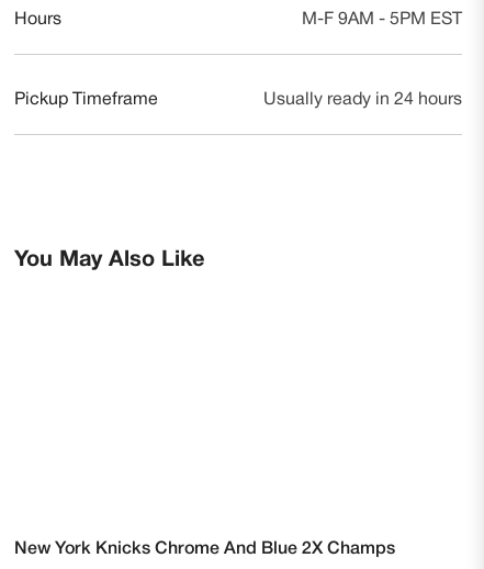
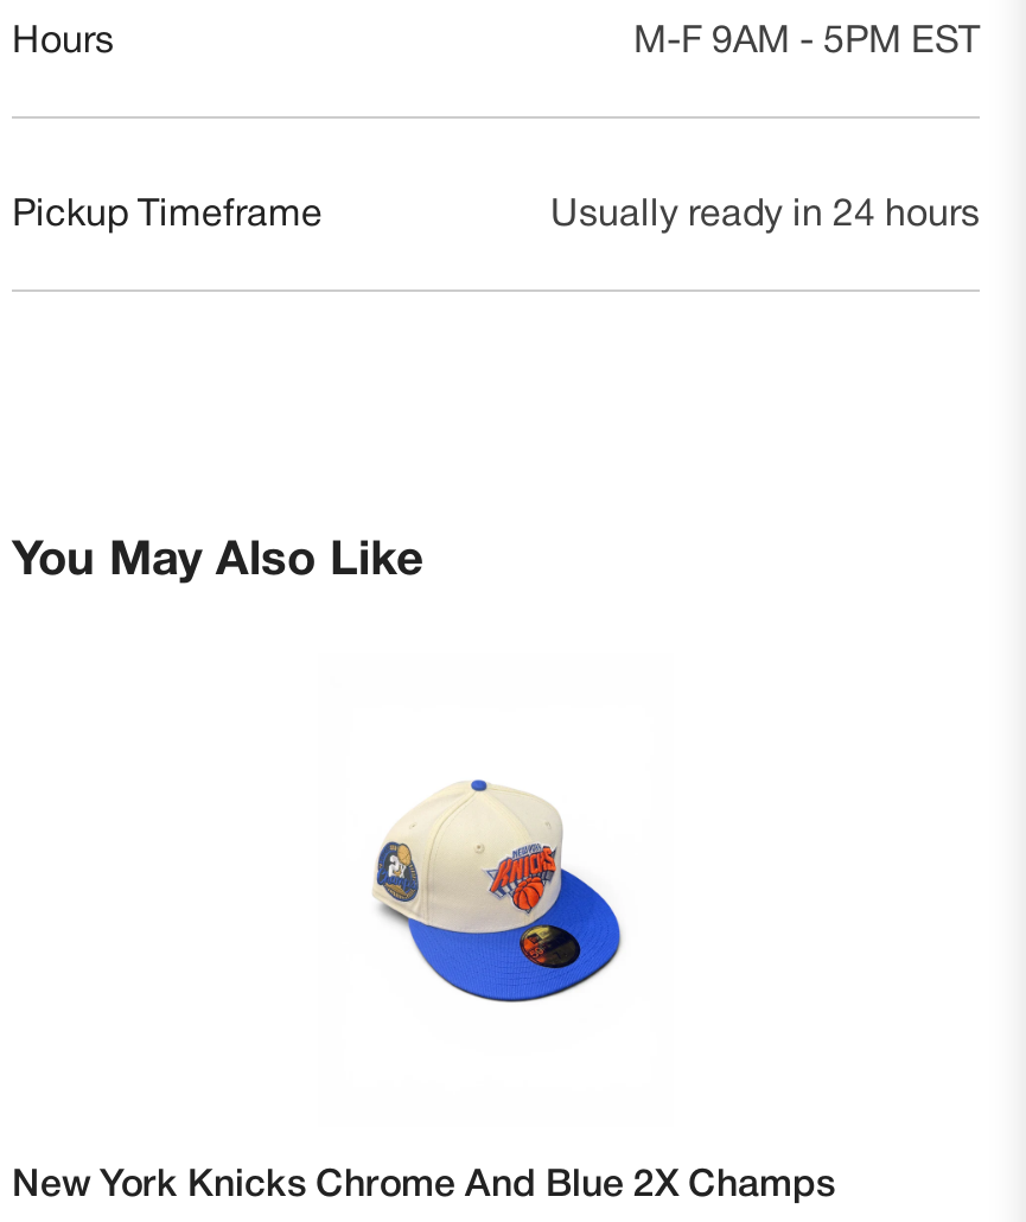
none -> [372,778,624,1006] [image]

